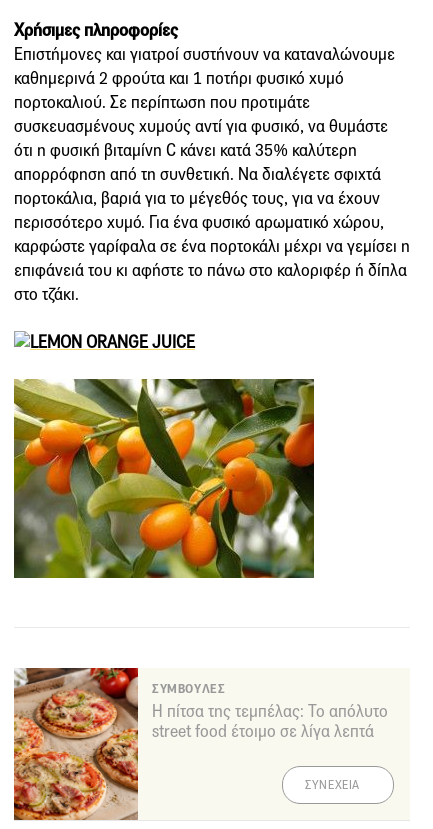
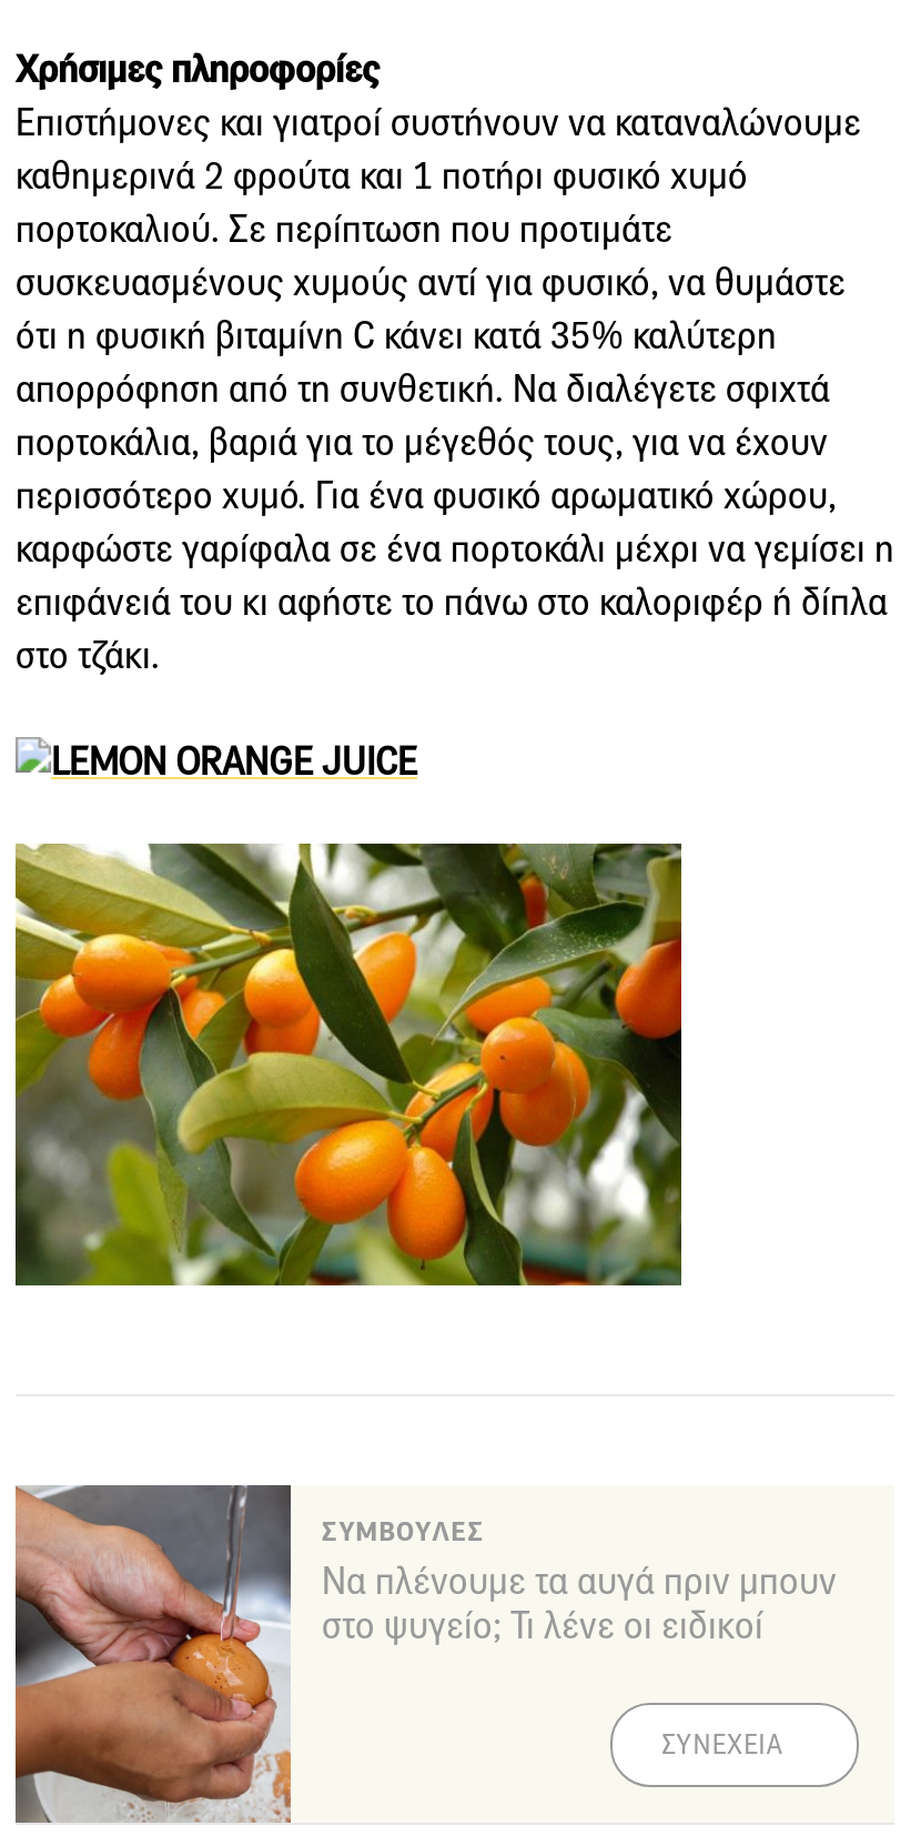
[13,667,388,821] [image] | Η πίτσα της τεμπέλας: Το απόλυτο | street food έτοιμο σε λίγα λεπτά -> [13,1483,837,1823] [image] | Να πλένουμε τα αυγά πριν μπουν | στο ψυγείο; Τι λένε οι ειδικοί

